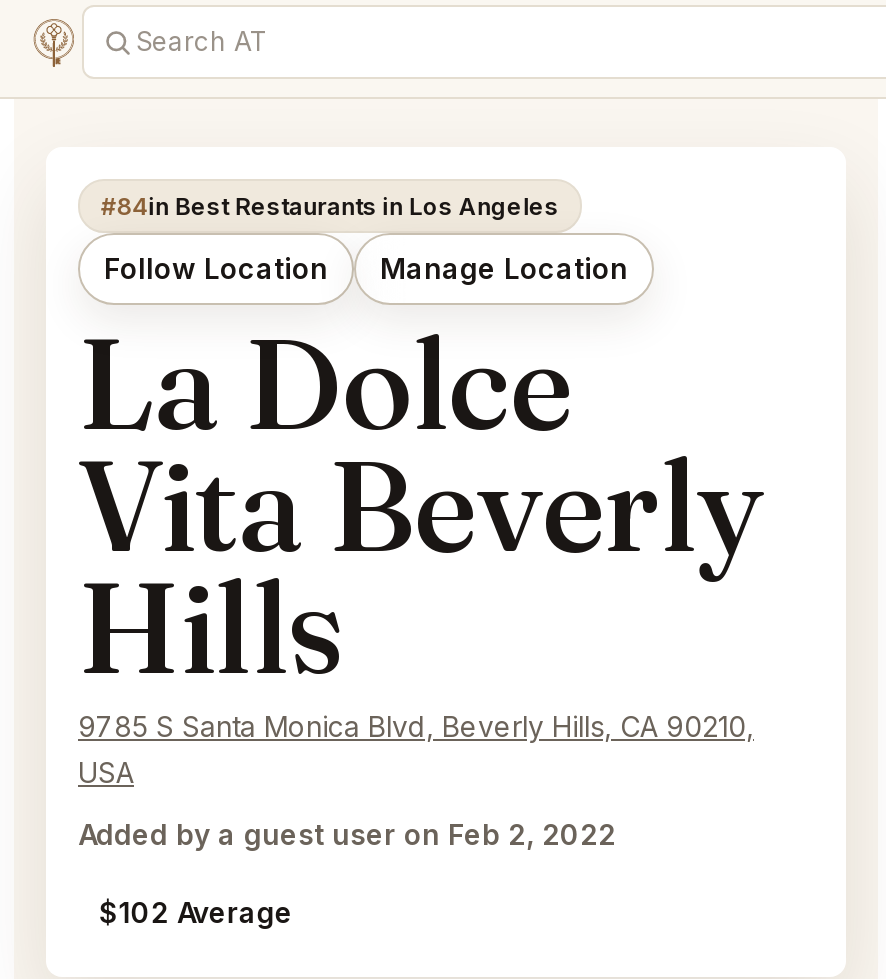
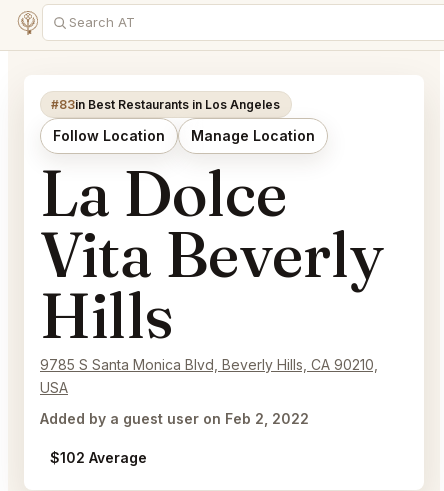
[101,190,559,220] #84in Best Restaurants in Los Angeles -> [51,97,280,112] #83in Best Restaurants in Los Angeles

